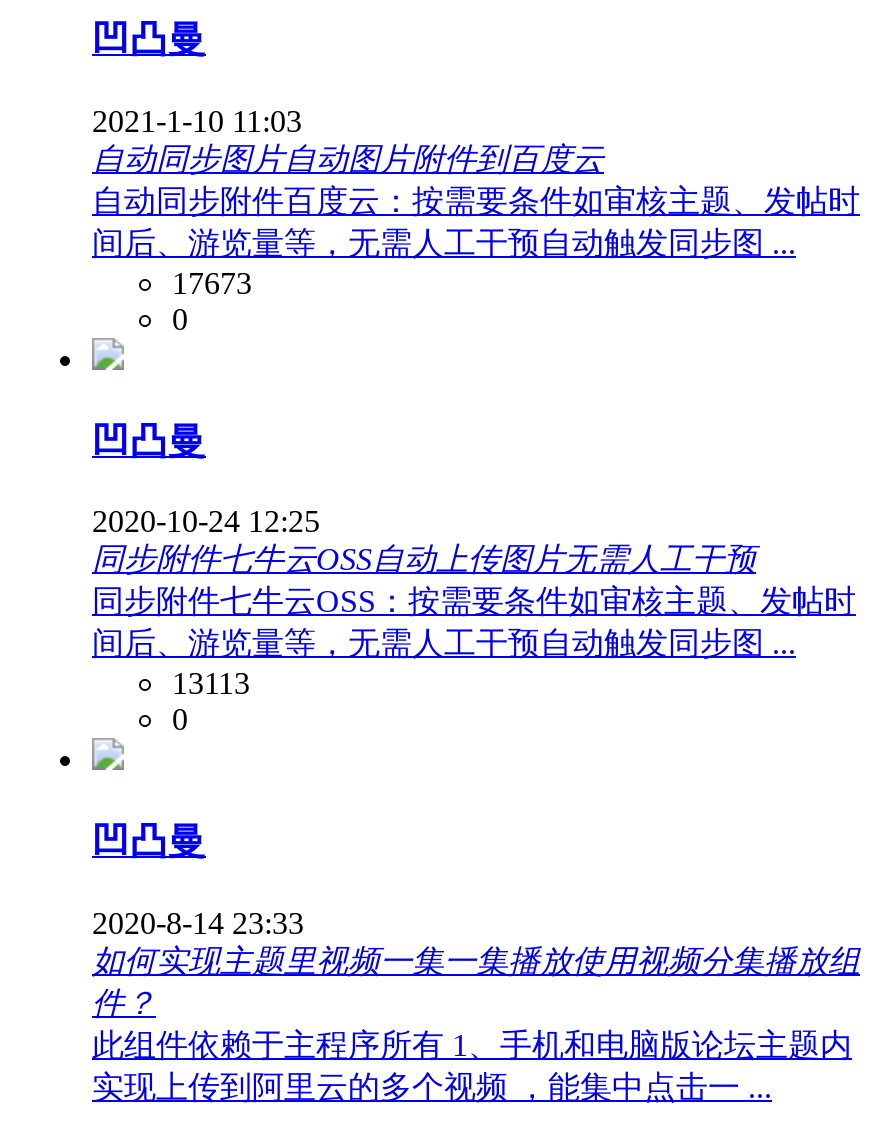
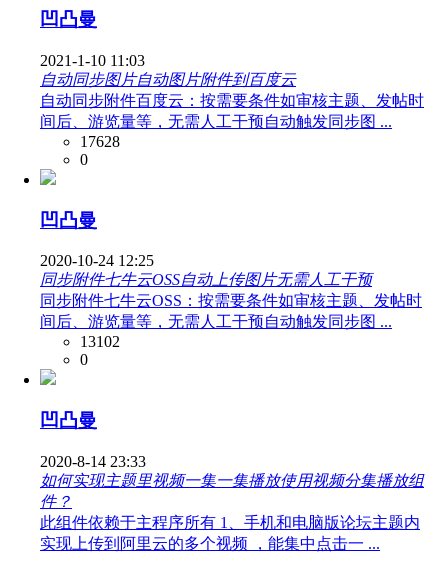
[172,266,252,300] 17673 -> [80,133,120,150] 17628
[172,666,250,700] 13113 -> [80,333,120,350] 13102

